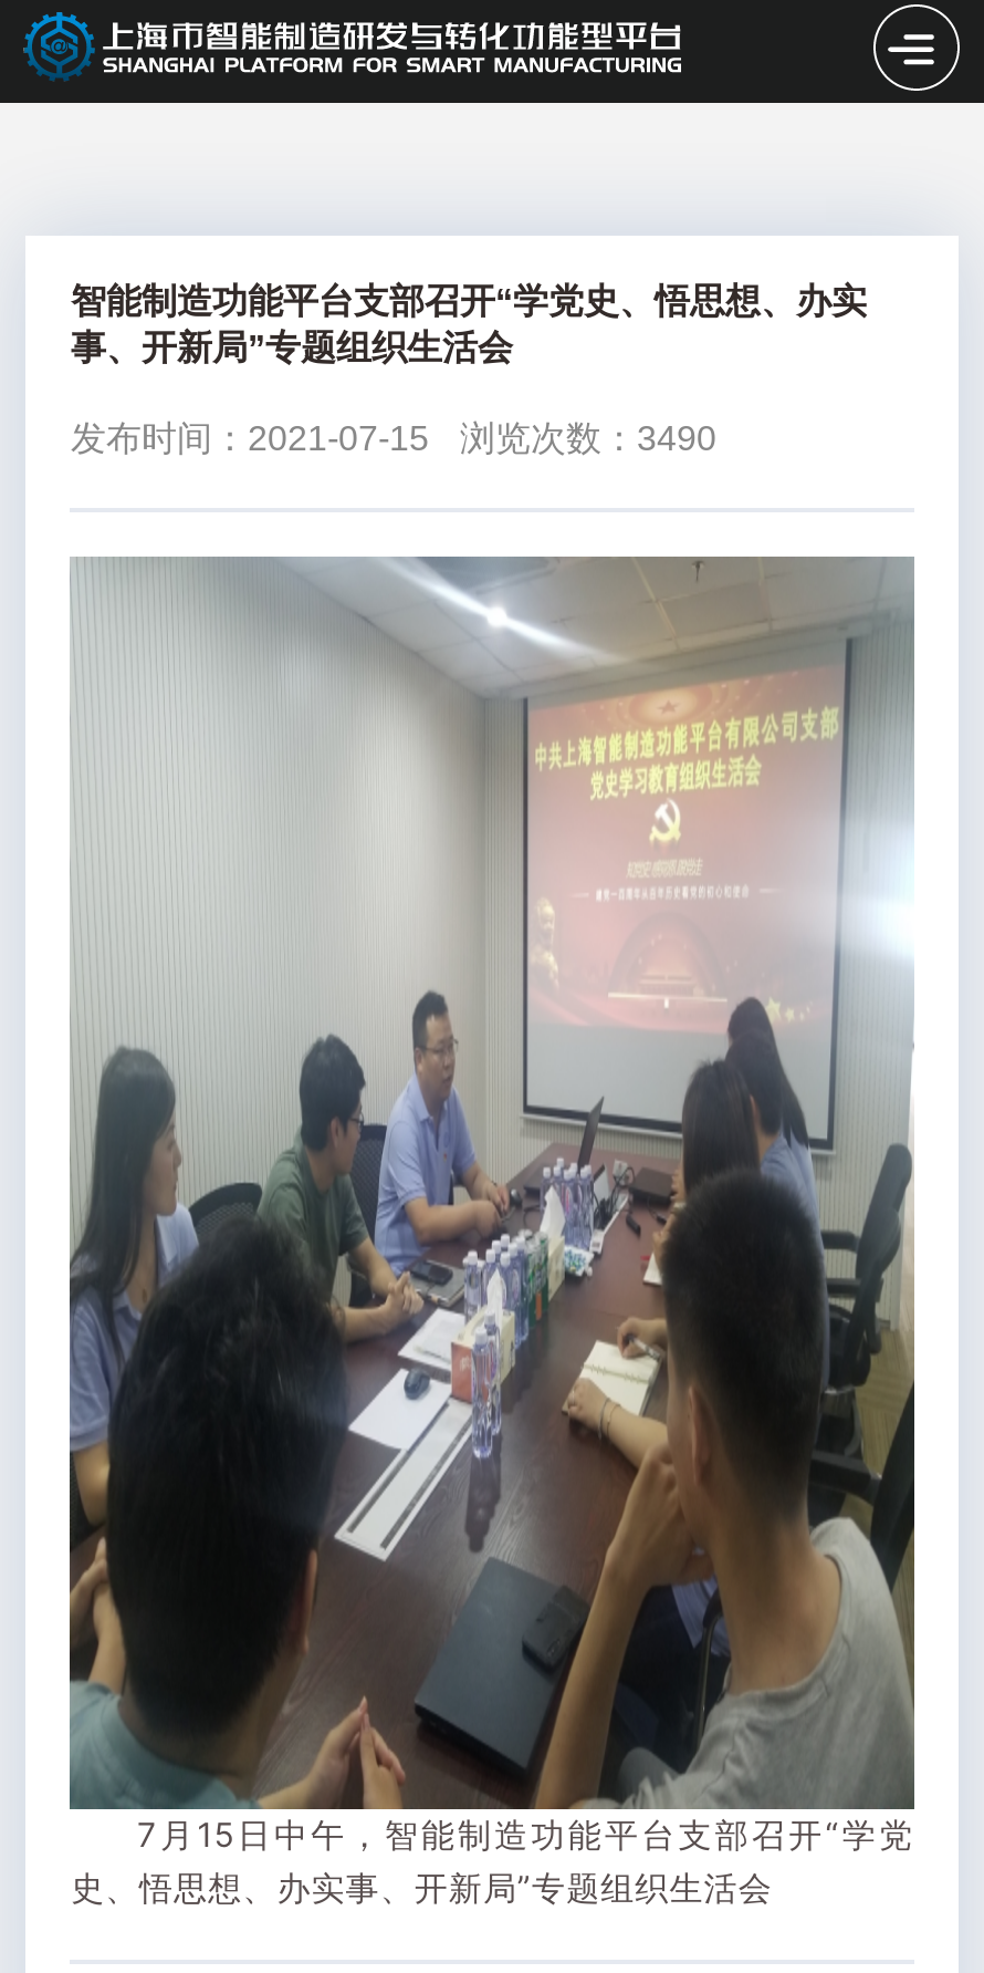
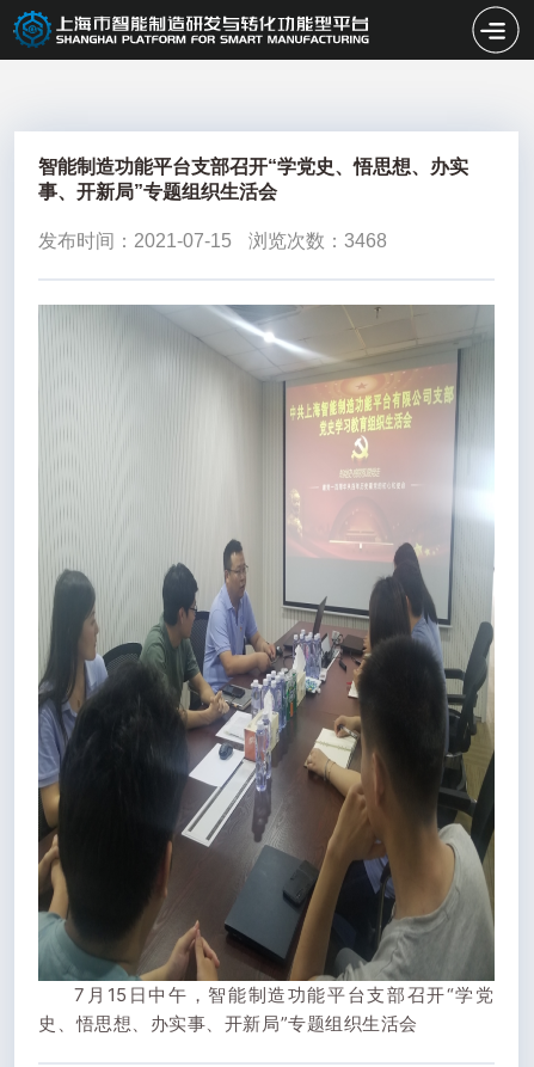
[71,419,716,457] 发布时间：2021-07-15 浏览次数：3490 -> [39,231,388,251] 发布时间：2021-07-15 浏览次数：3468

